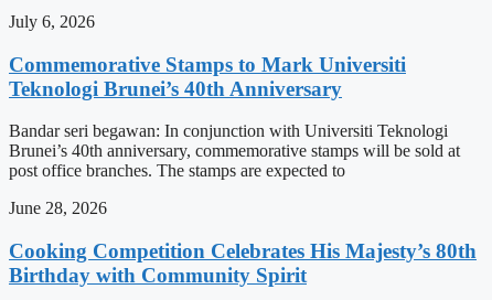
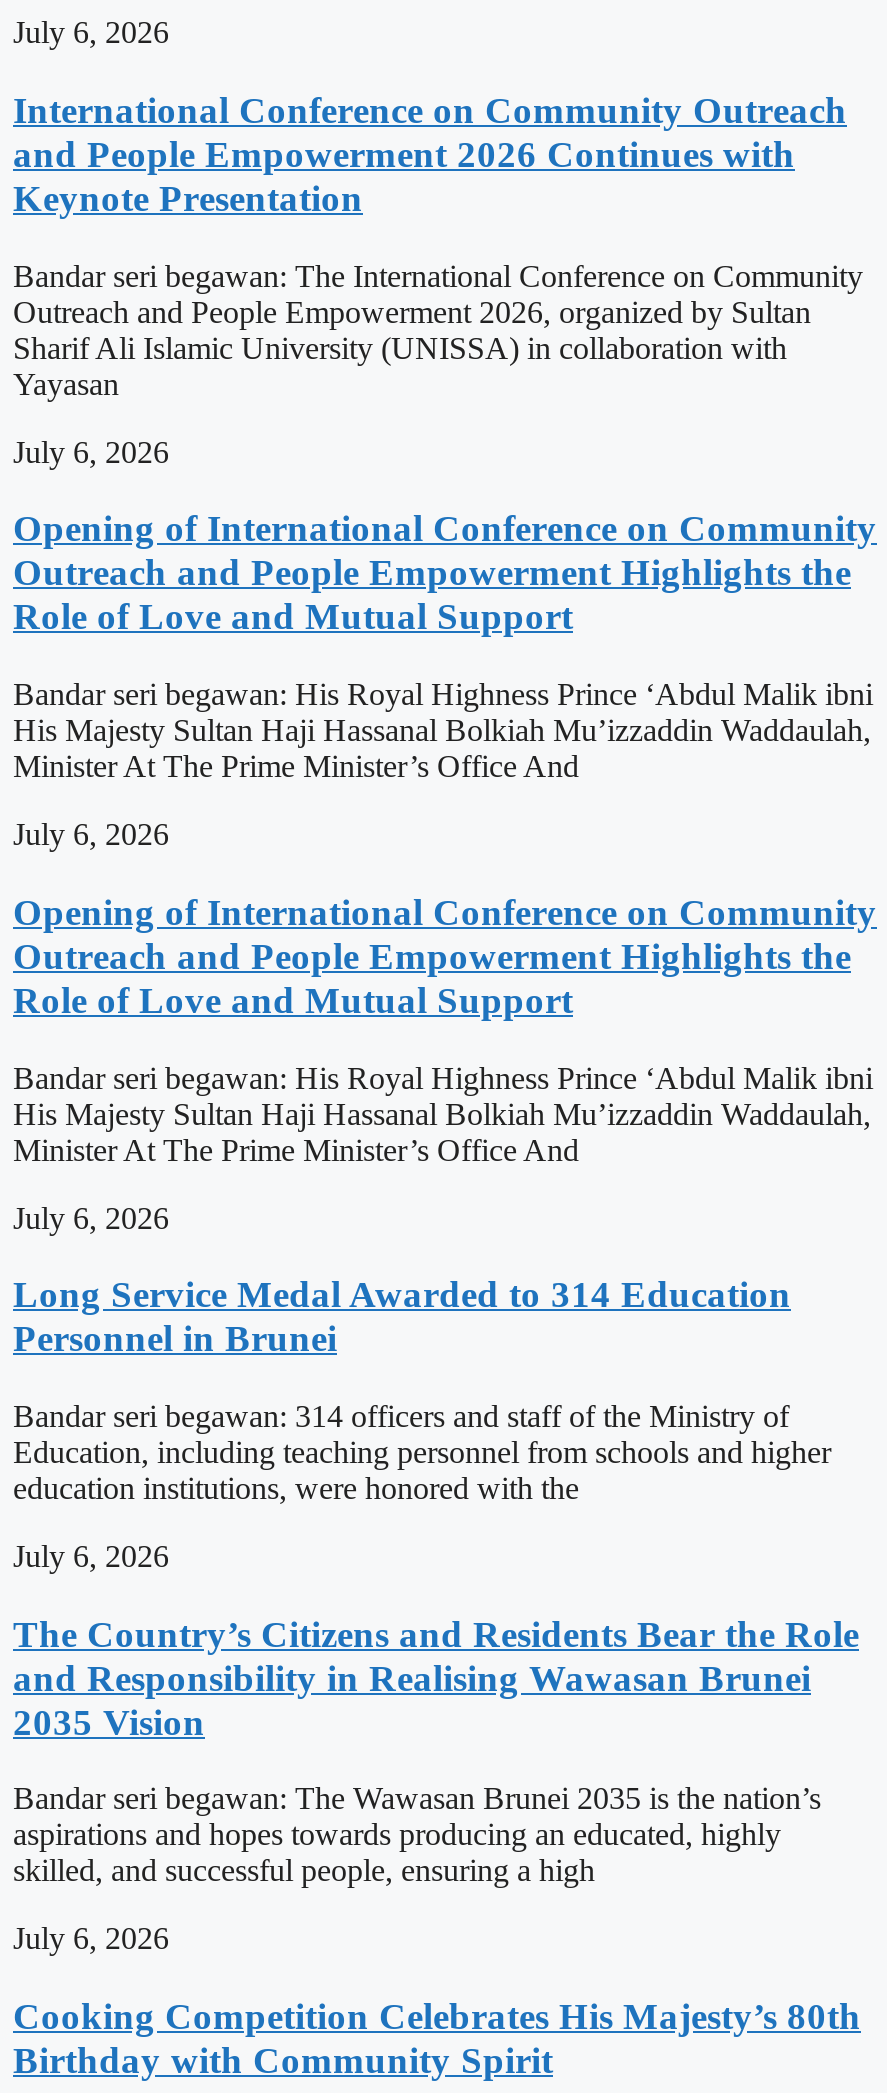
[9,53,460,218] Commemorative Stamps to Mark Universiti | Teknologi Brunei’s 40th Anniversary | Bandar seri begawan: In conjunction with Universiti Teknologi | Brunei’s 40th anniversary, commemorative stamps will be sold at | post office branches. The stamps are expected to | June 28, 2026 -> [13,88,877,1955] International Conference on Community Outreach | and People Empowerment 2026 Continues with | Keynote Presentation | Bandar seri begawan: The International Conference on Community | Outreach and People Empowerment 2026, organized by Sultan | Sharif Ali Islamic University (UNISSA) in collaboration with | Yayasan | July 6, 2026 | Opening of International Conference on Community | Outreach and People Empowerment Highlights the | Role of Love and Mutual Support | Bandar seri begawan: His Royal Highness Prince ‘Abdul Malik ibni | His Majesty Sultan Haji Hassanal Bolkiah Mu’izzaddin Waddaulah, | Minister At The Prime Minister’s Office And | July 6, 2026 | Opening of International Conference on Community | Outreach and People Empowerment Highlights the | Role of Love and Mutual Support | Bandar seri begawan: His Royal Highness Prince ‘Abdul Malik ibni | His Majesty Sultan Haji Hassanal Bolkiah Mu’izzaddin Waddaulah, | Minister At The Prime Minister’s Office And | July 6, 2026 | Long Service Medal Awarded to 314 Education | Personnel in Brunei | Bandar seri begawan: 314 officers and staff of the Ministry of | Education, including teaching personnel from schools and higher | education institutions, were honored with the | July 6, 2026 | The Country’s Citizens and Residents Bear the Role | and Responsibility in Realising Wawasan Brunei | 2035 Vision | Bandar seri begawan: The Wawasan Brunei 2035 is the nation’s | aspirations and hopes towards producing an educated, highly | skilled, and successful people, ensuring a high | July 6, 2026

